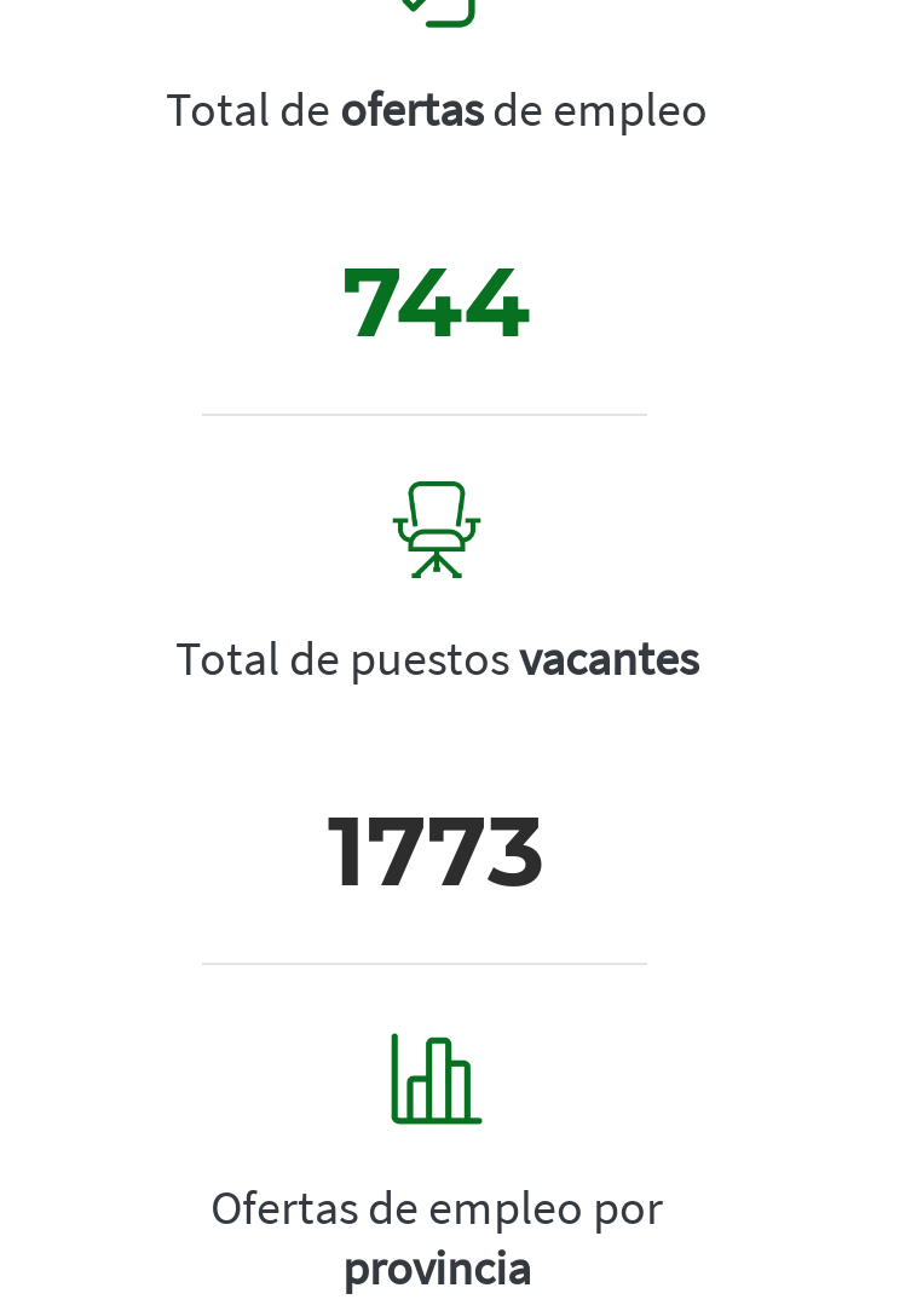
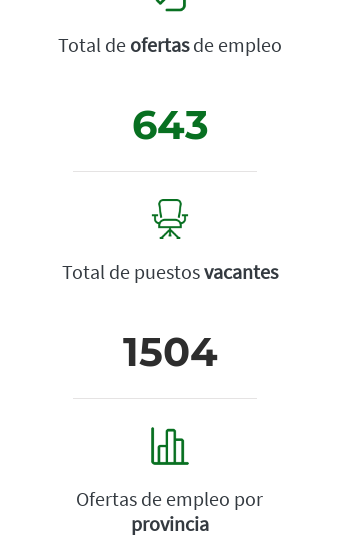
[342,242,531,361] 744 -> [131,100,208,149] 643
[328,791,546,910] 1773 -> [122,327,217,376] 1504

